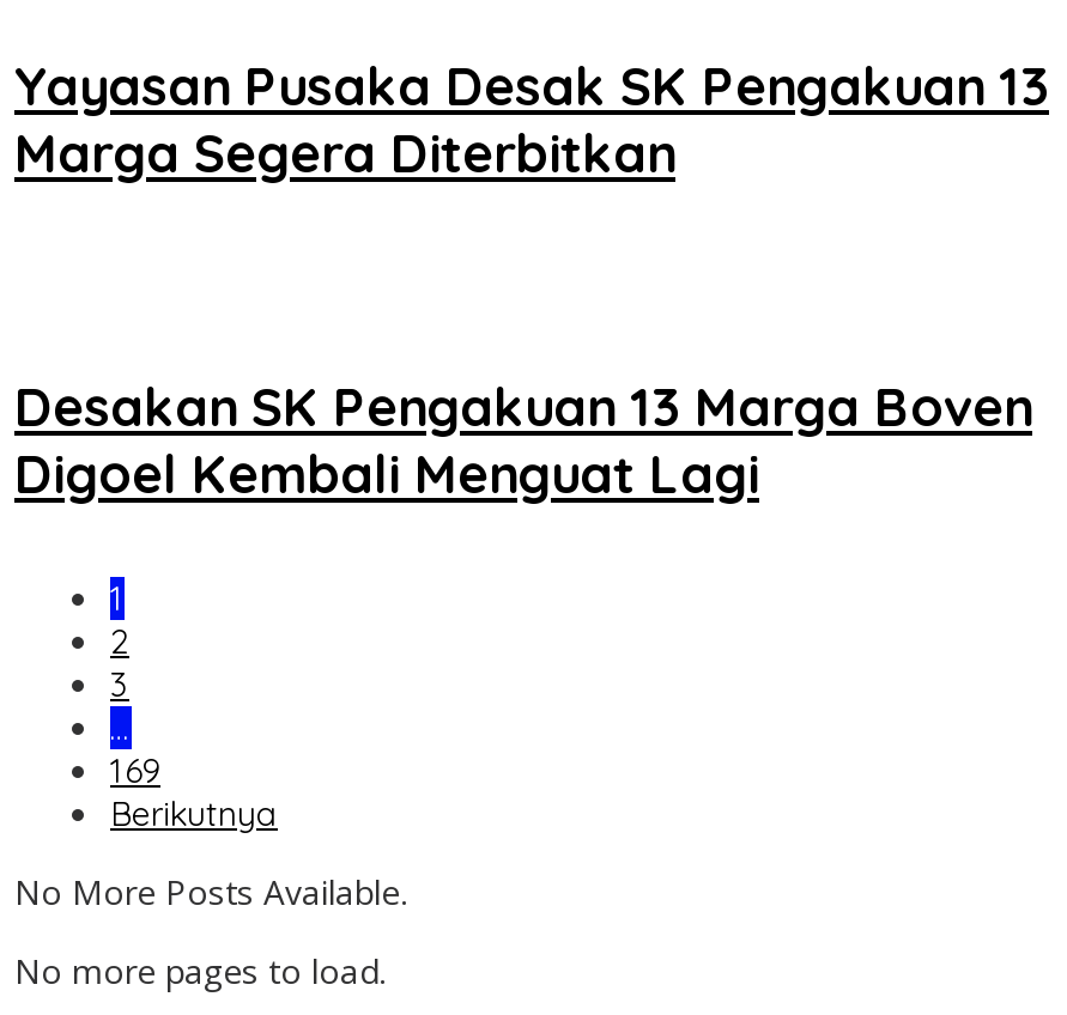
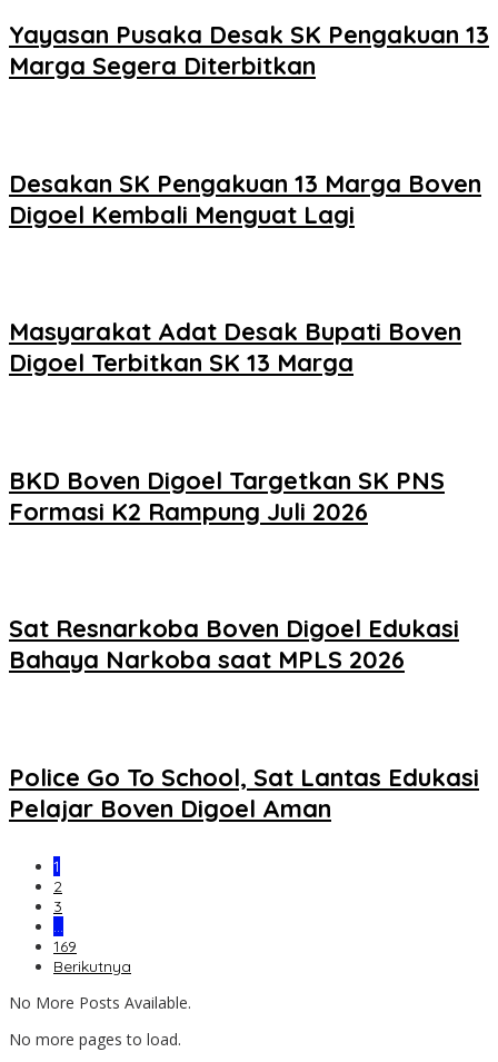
none -> [9,316,461,379] Masyarakat Adat Desak Bupati Boven | Digoel Terbitkan SK 13 Marga
none -> [9,465,445,527] BKD Boven Digoel Targetkan SK PNS | Formasi K2 Rampung Juli 2026
none -> [9,613,459,675] Sat Resnarkoba Boven Digoel Edukasi | Bahaya Narkoba saat MPLS 2026
none -> [9,762,479,824] Police Go To School, Sat Lantas Edukasi | Pelajar Boven Digoel Aman

